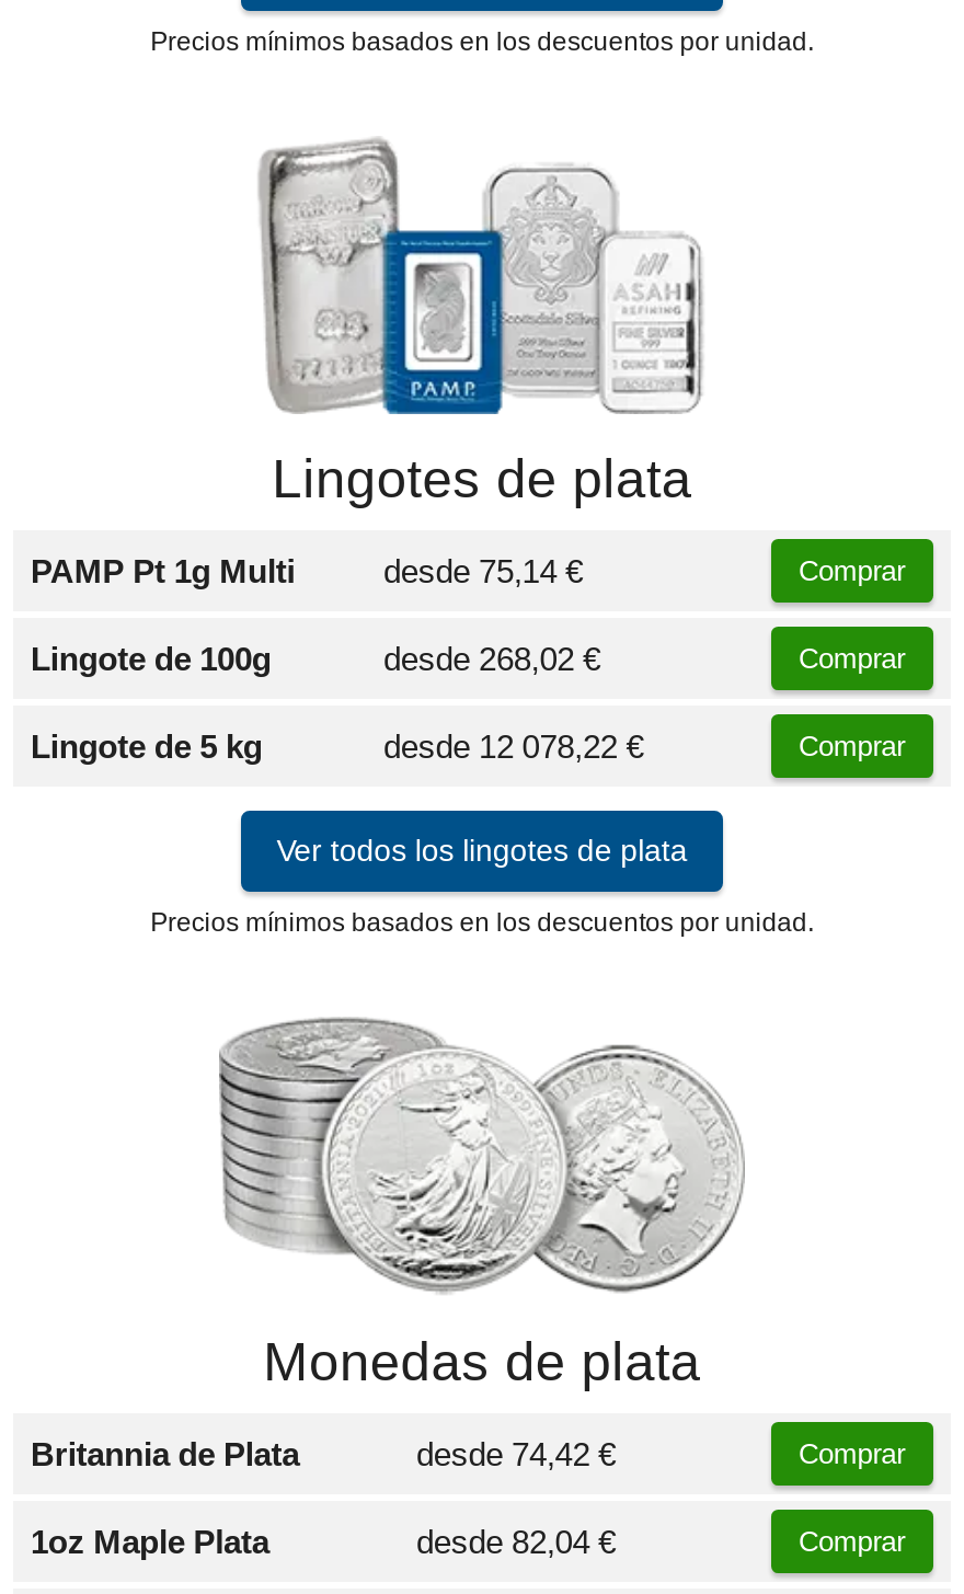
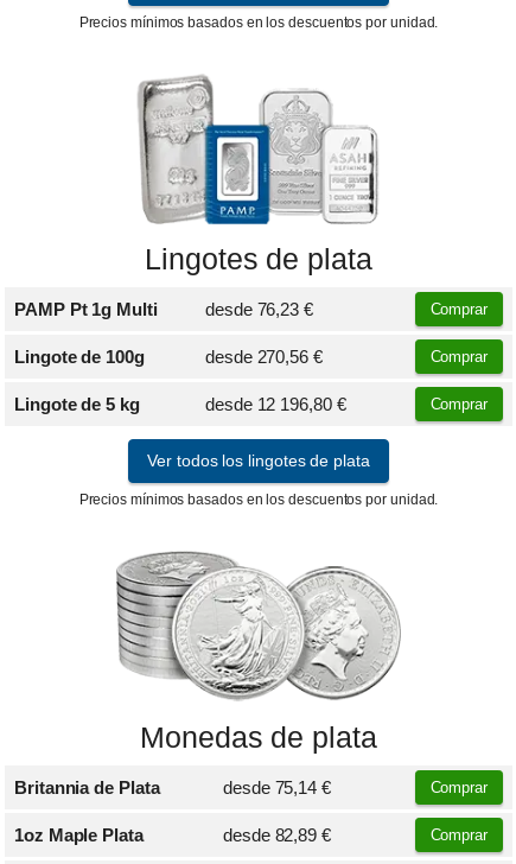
[383,553,583,590] desde 75,14 € -> [205,300,313,320] desde 76,23 €
[383,641,600,678] desde 268,02 € -> [205,347,323,367] desde 270,56 €
[383,729,643,766] desde 12 078,22 € -> [205,395,346,415] desde 12 196,80 €
[416,1435,616,1472] desde 74,42 € -> [223,777,331,797] desde 75,14 €
[416,1522,616,1560] desde 82,04 € -> [223,825,331,845] desde 82,89 €

